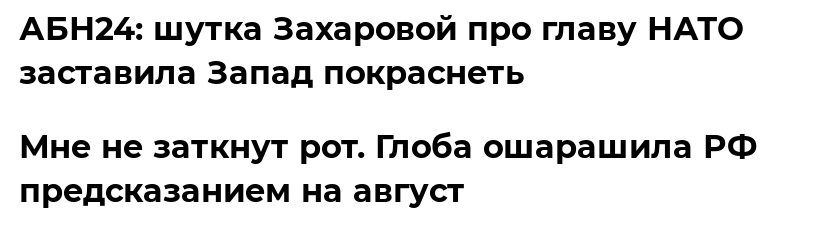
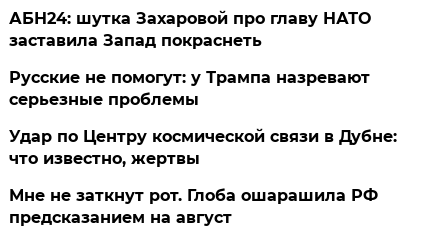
none -> [9,68,397,168] Русские не помогут: у Трампа назревают | серьезные проблемы | Удар по Центру космической связи в Дубне: | что известно, жертвы

